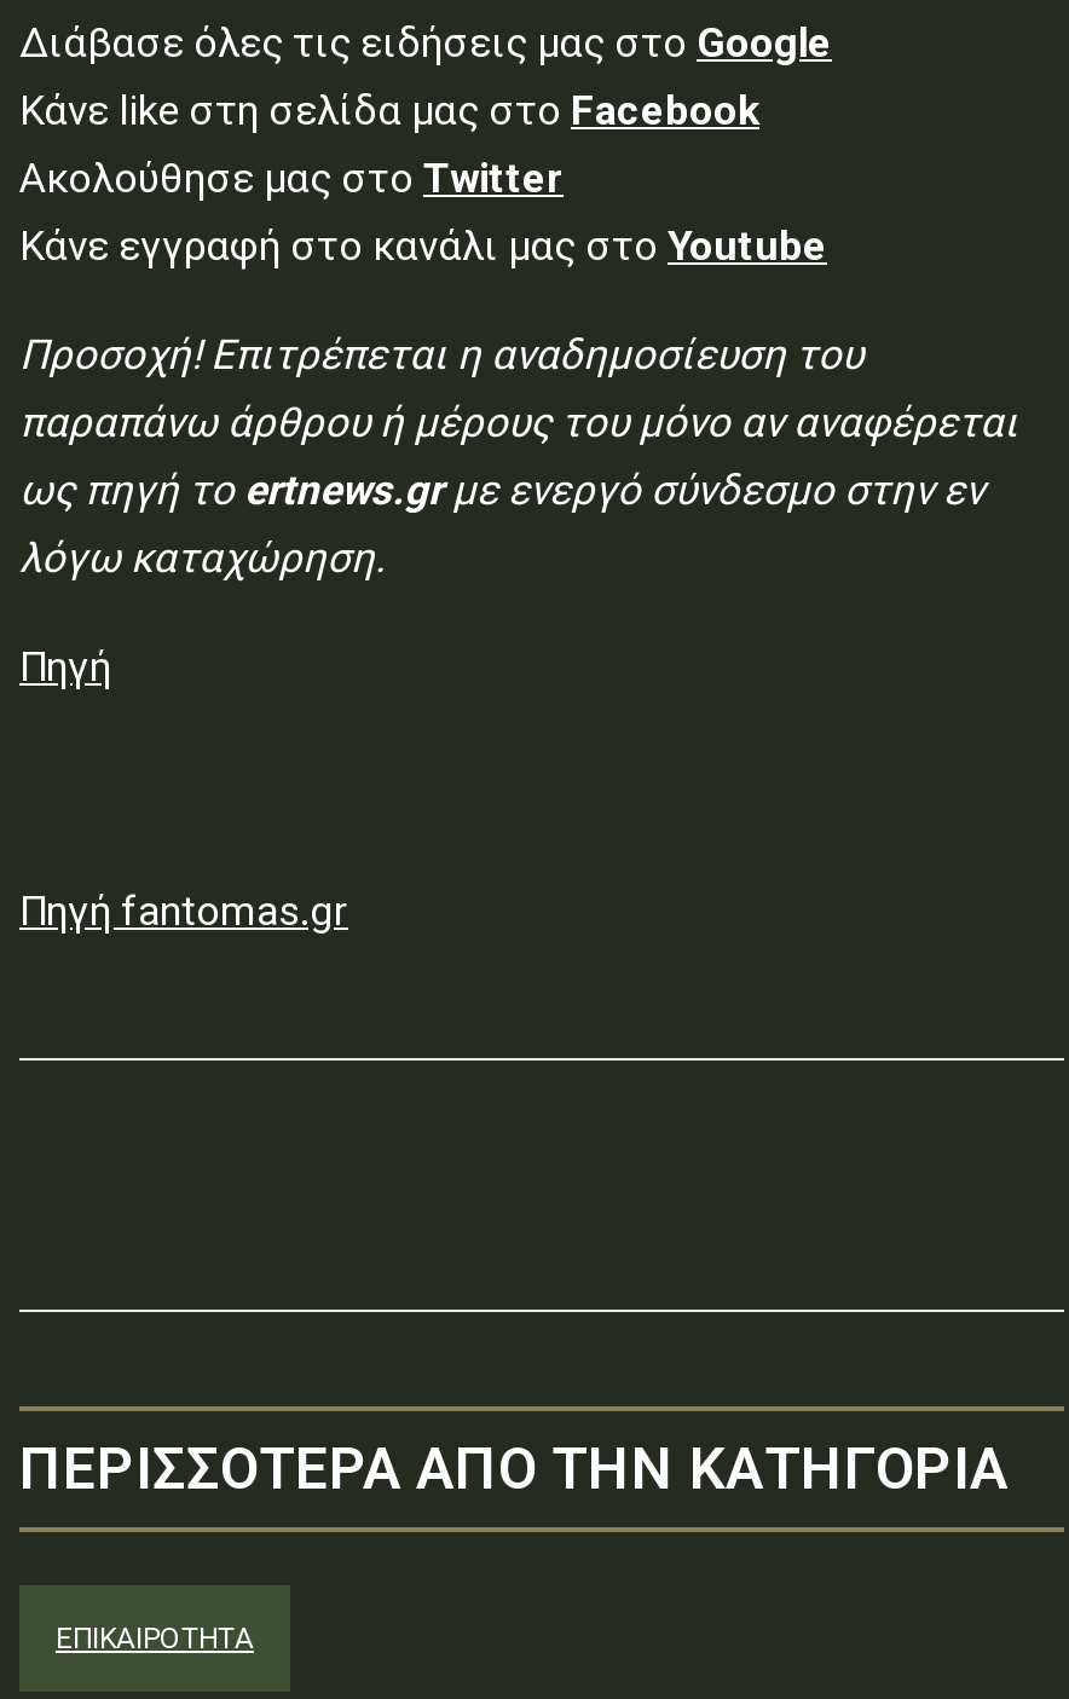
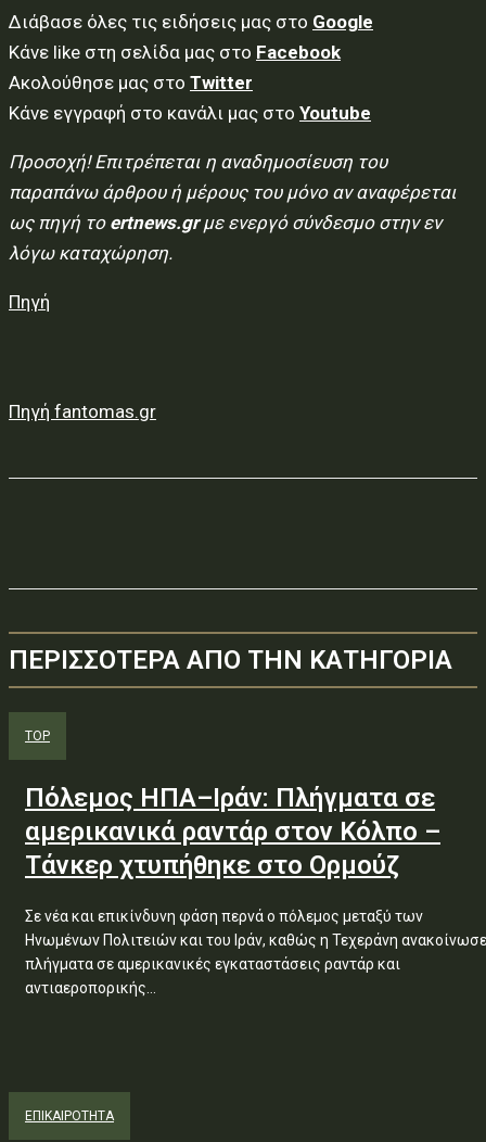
none -> [25,728,486,997] TOP | Πόλεμος ΗΠΑ–Ιράν: Πλήγματα σε | αμερικανικά ραντάρ στον Κόλπο – | Τάνκερ χτυπήθηκε στο Ορμούζ | Σε νέα και επικίνδυνη φάση περνά ο πόλεμος μεταξύ των | Ηνωμένων Πολιτειών και του Ιράν, καθώς η Τεχεράνη ανακοίνωσε | πλήγματα σε αμερικανικές εγκαταστάσεις ραντάρ και | αντιαεροπορικής...

